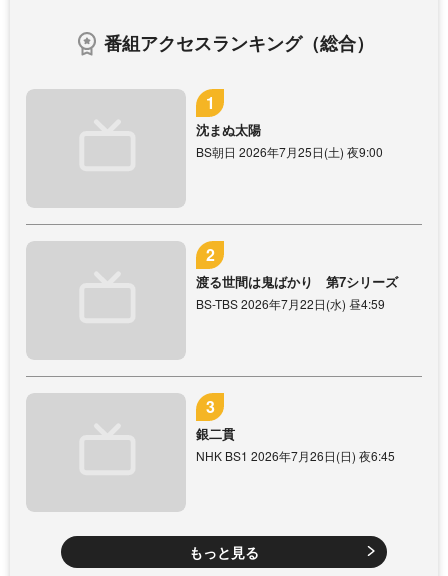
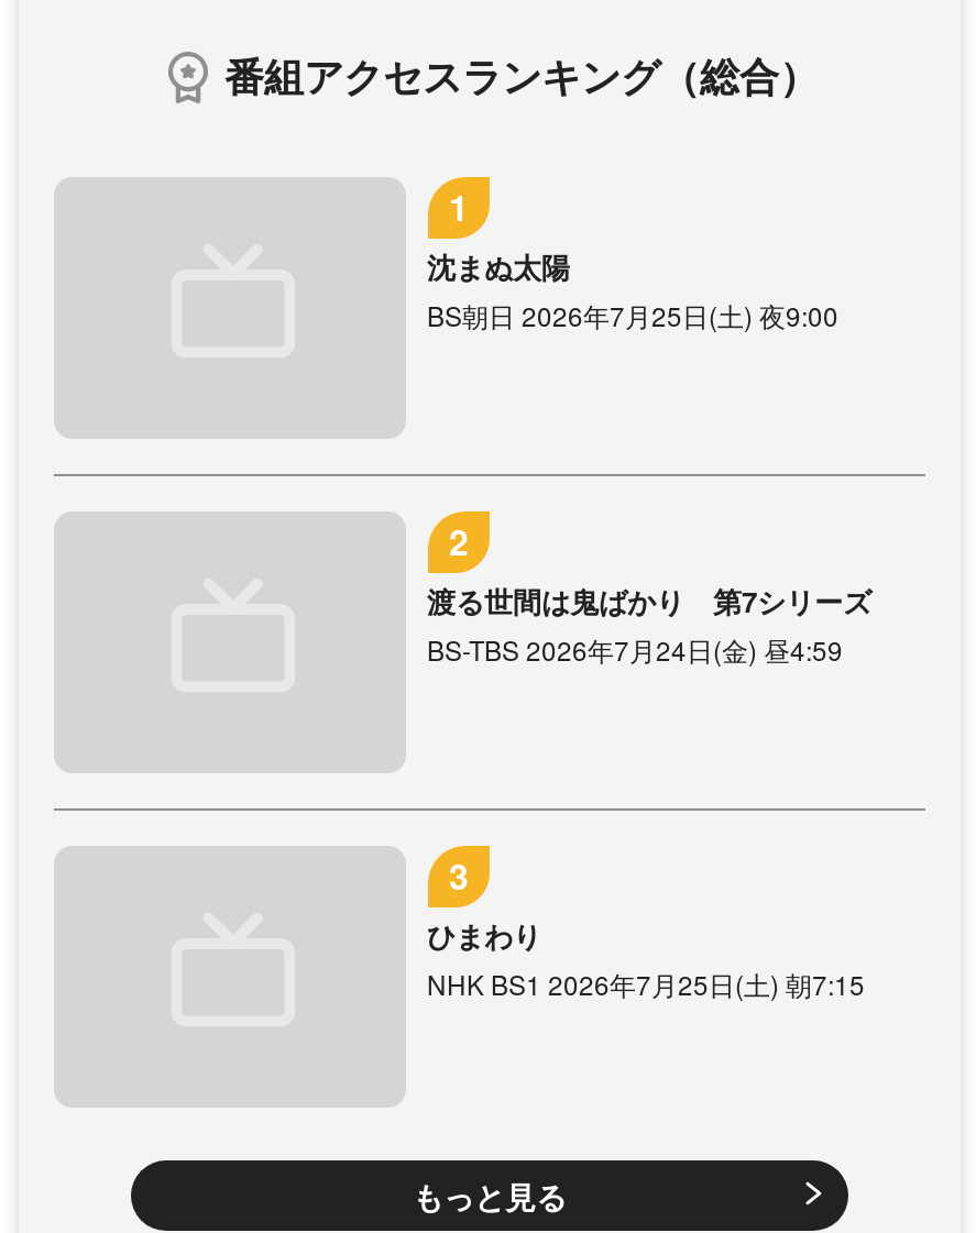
[195,295,384,312] BS-TBS 2026年7月22日(水) 昼4:59 -> [427,630,843,668] BS-TBS 2026年7月24日(金) 昼4:59
[195,424,394,464] 銀二貫 | NHK BS1 2026年7月26日(日) 夜6:45 -> [427,914,865,1002] ひまわり | NHK BS1 2026年7月25日(土) 朝7:15

